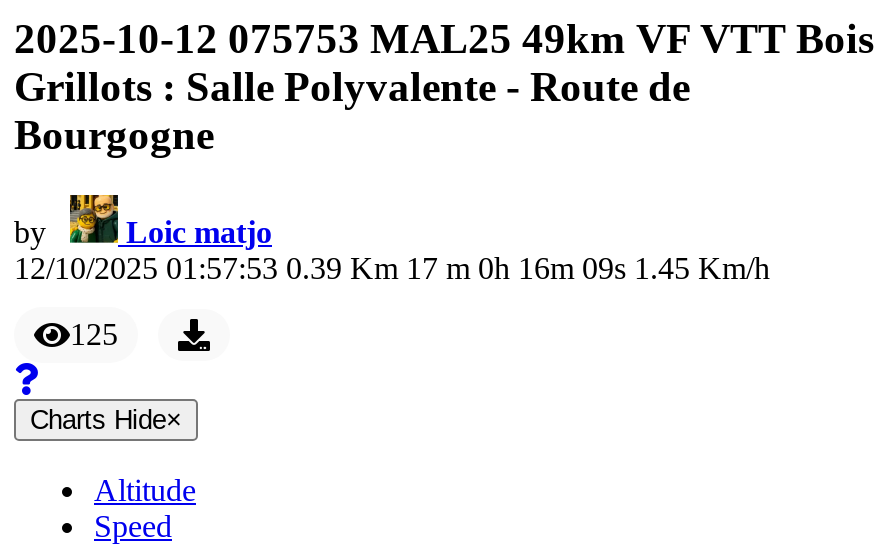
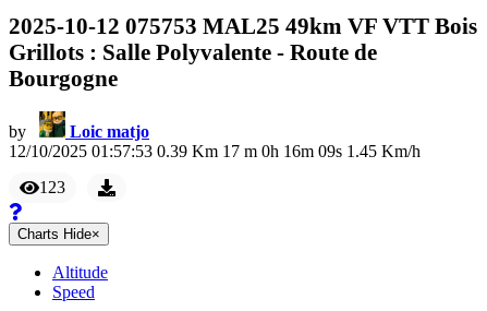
[70,316,118,350] 125 -> [39,177,65,196] 123

